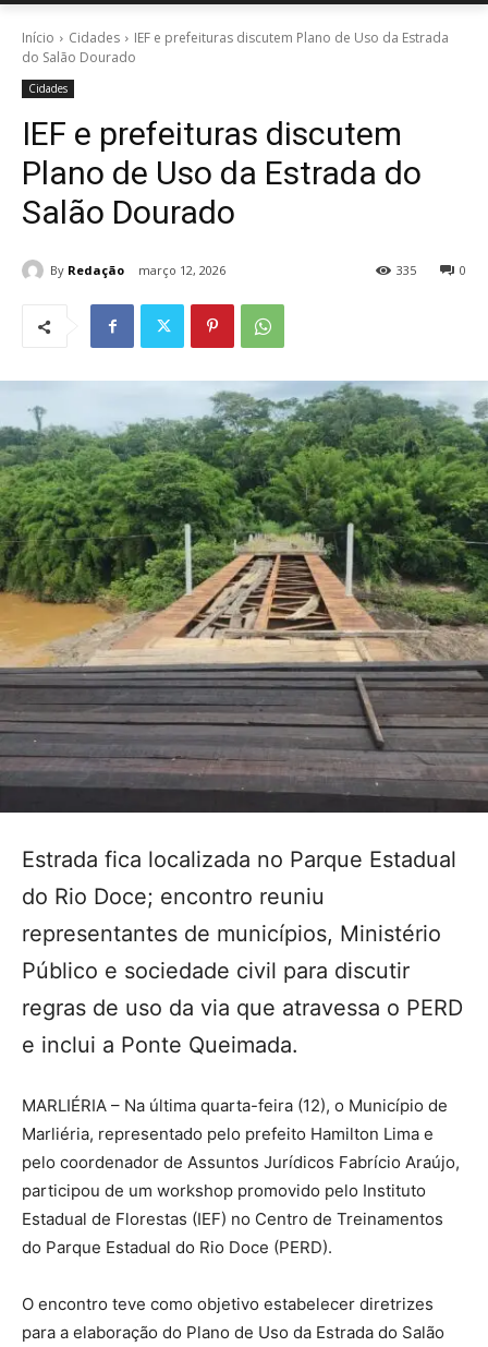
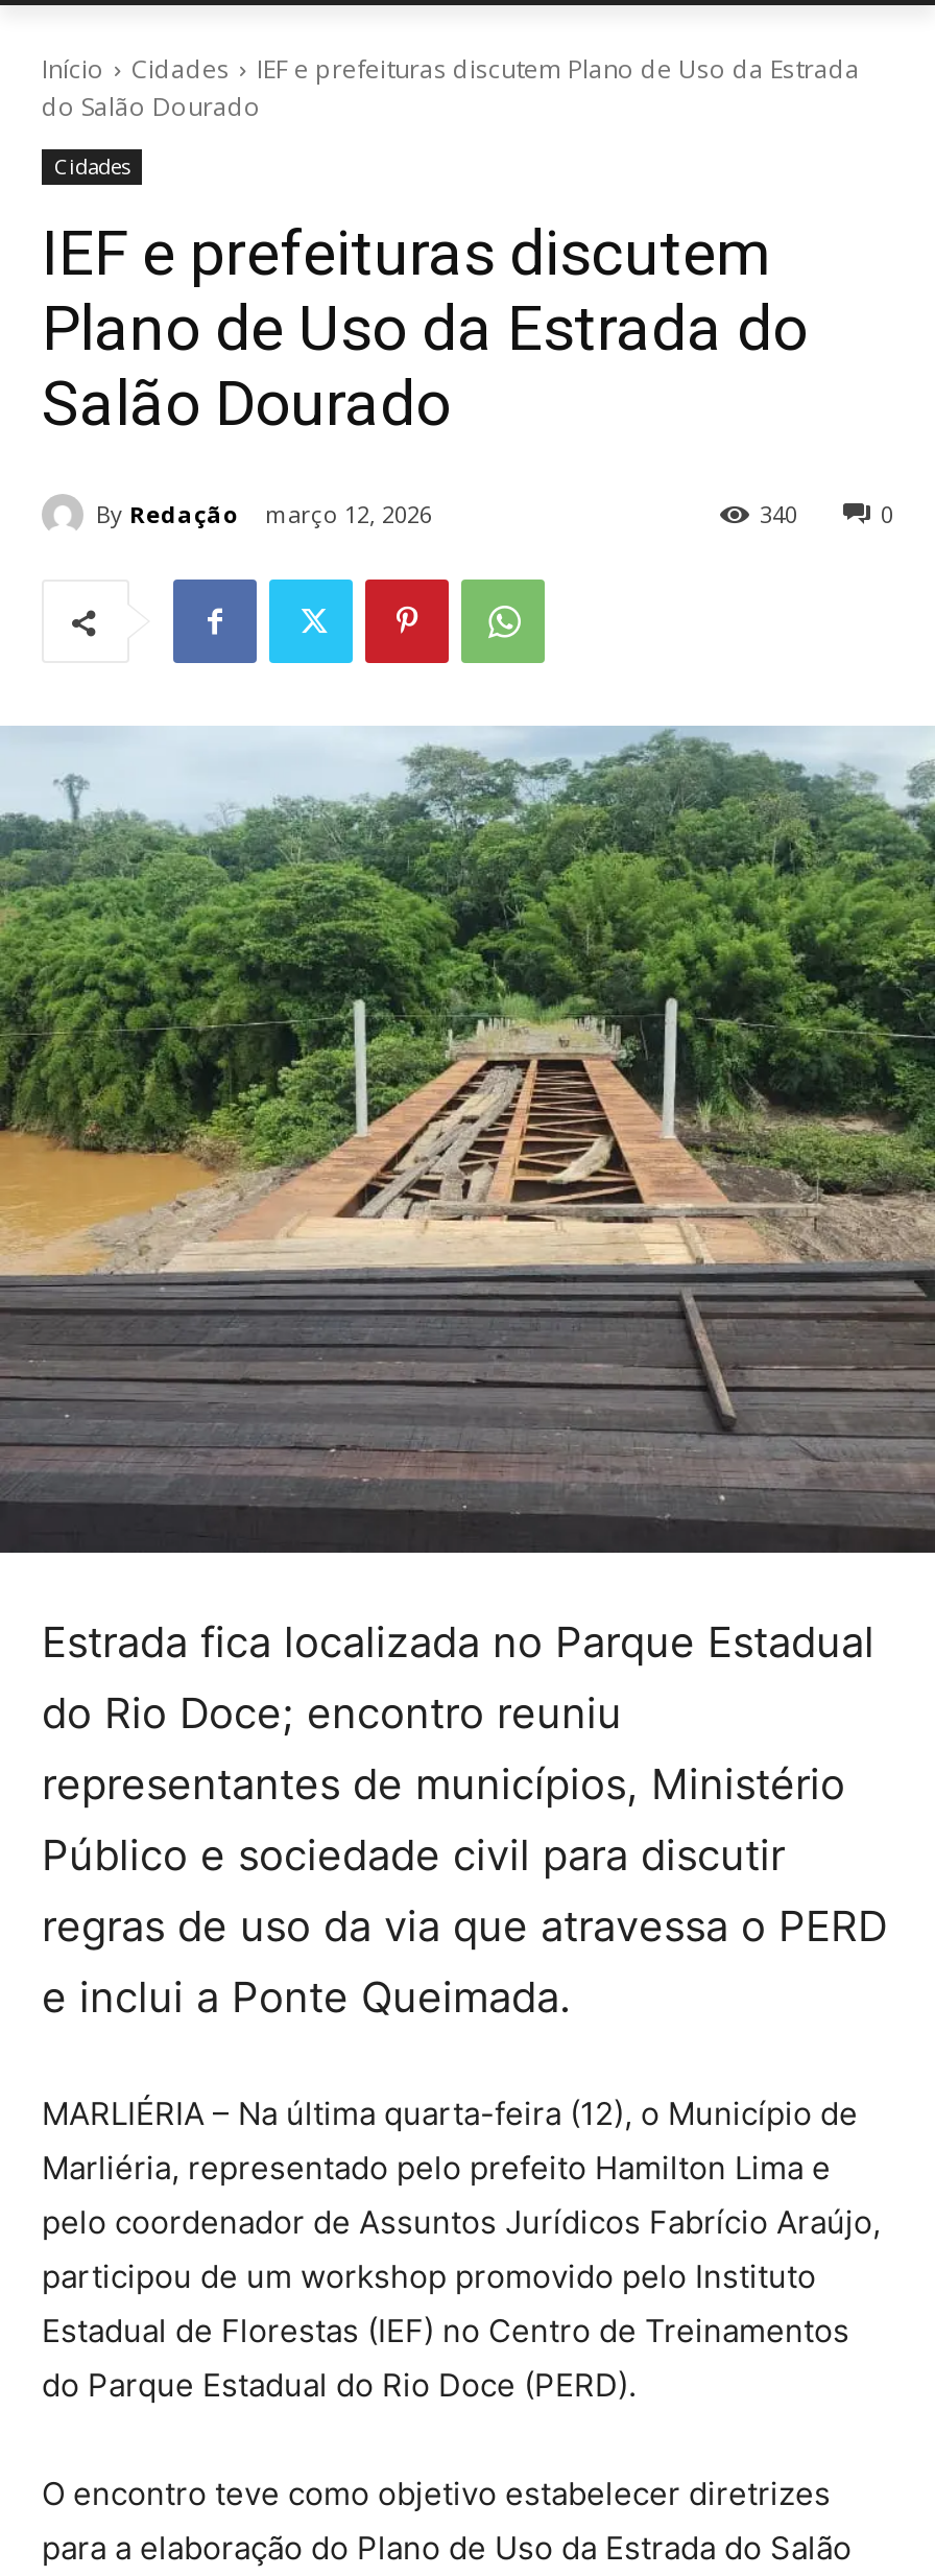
[396,262,416,278] 335 -> [760,498,797,530] 340

